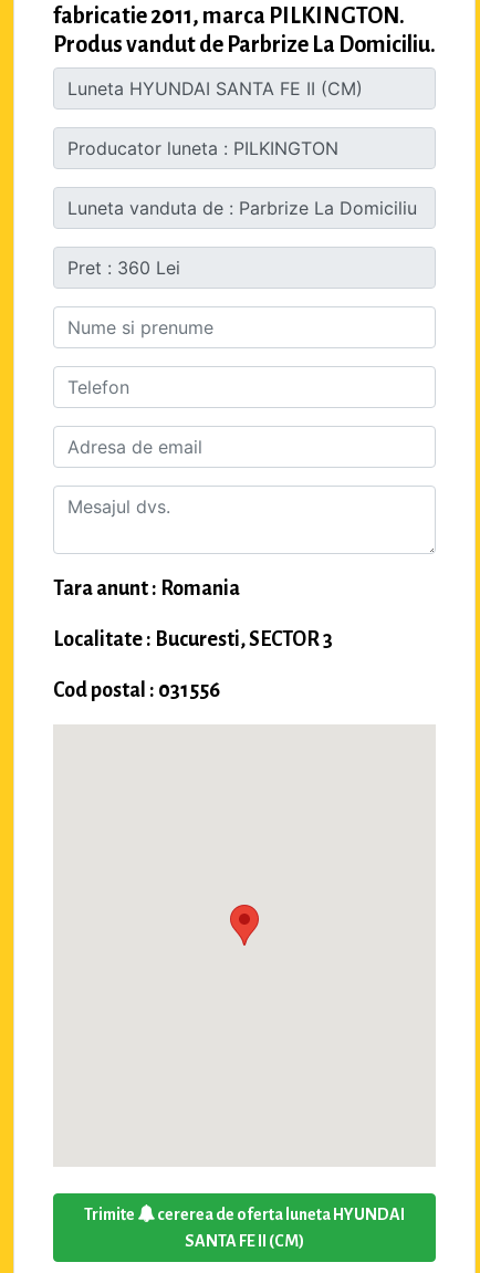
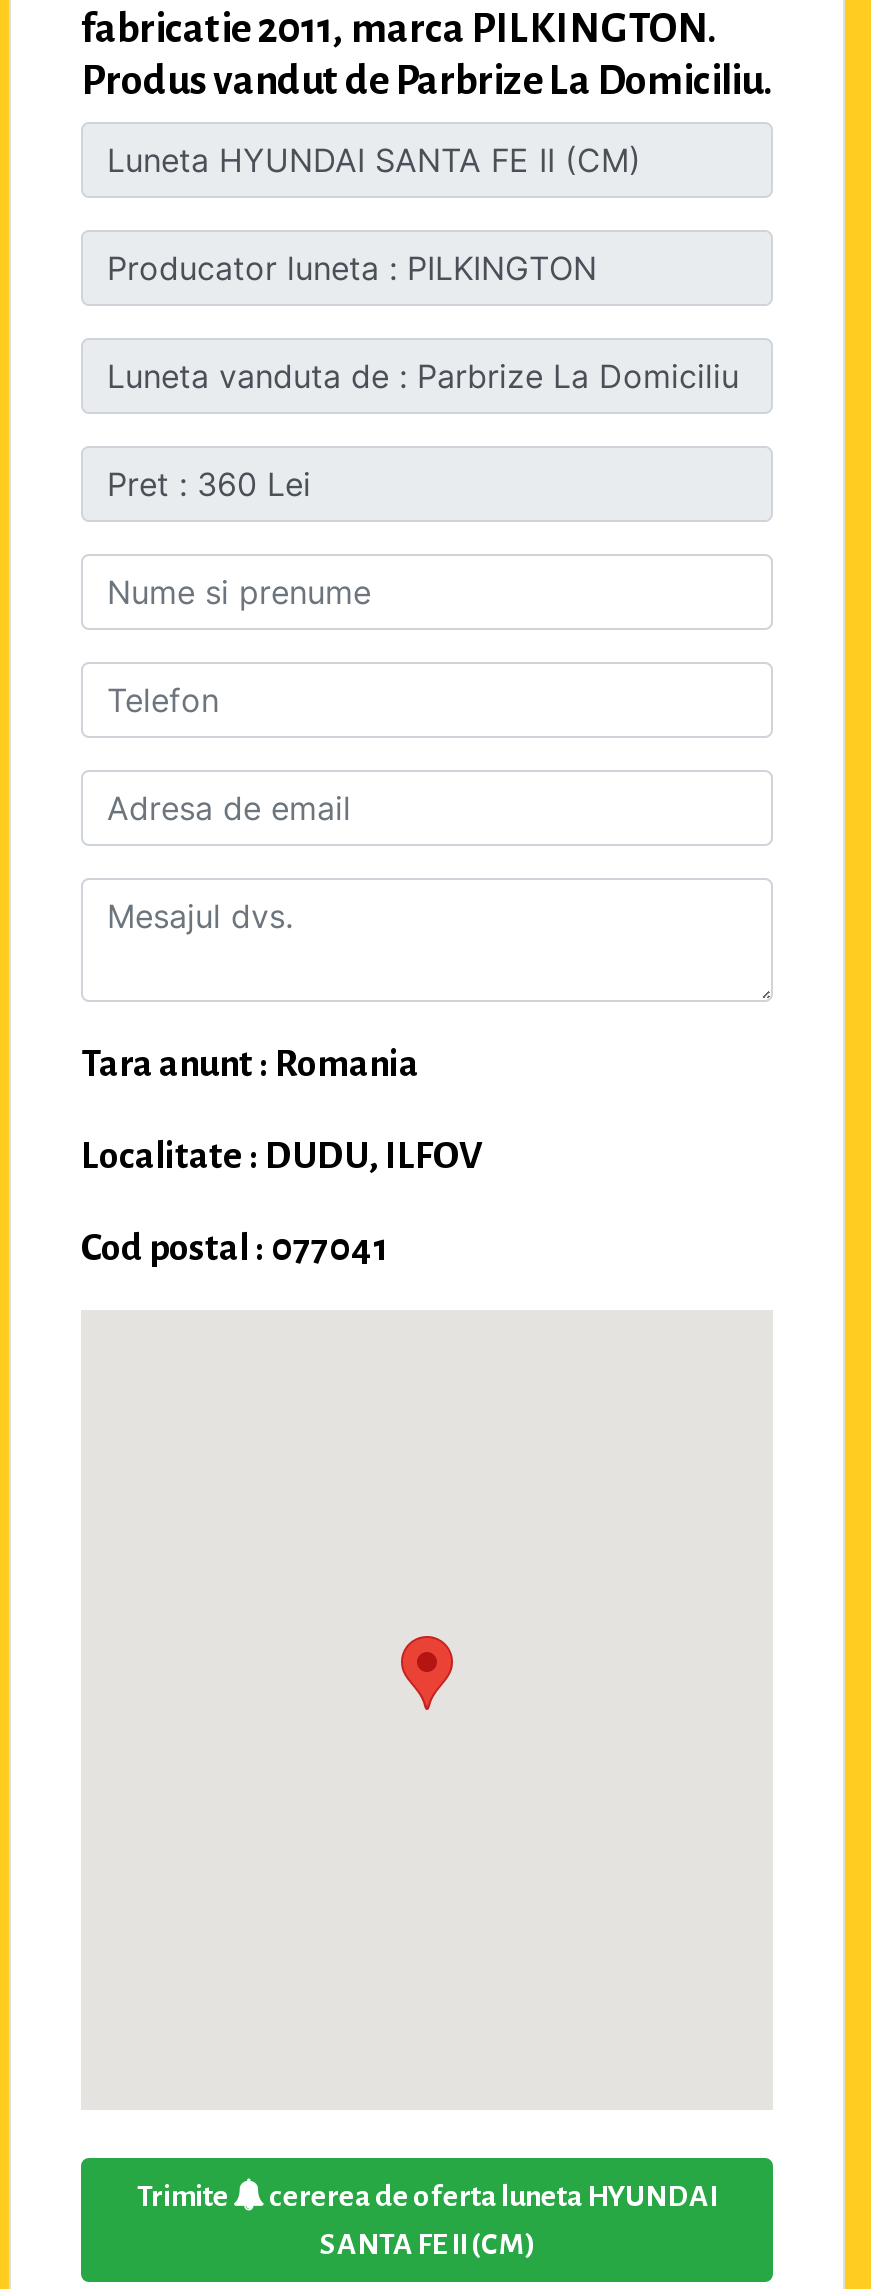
[53,628,333,650] Localitate : Bucuresti, SECTOR 3 -> [81,1136,483,1176] Localitate : DUDU, ILFOV
[53,679,220,701] Cod postal : 031556 -> [81,1228,389,1268] Cod postal : 077041

